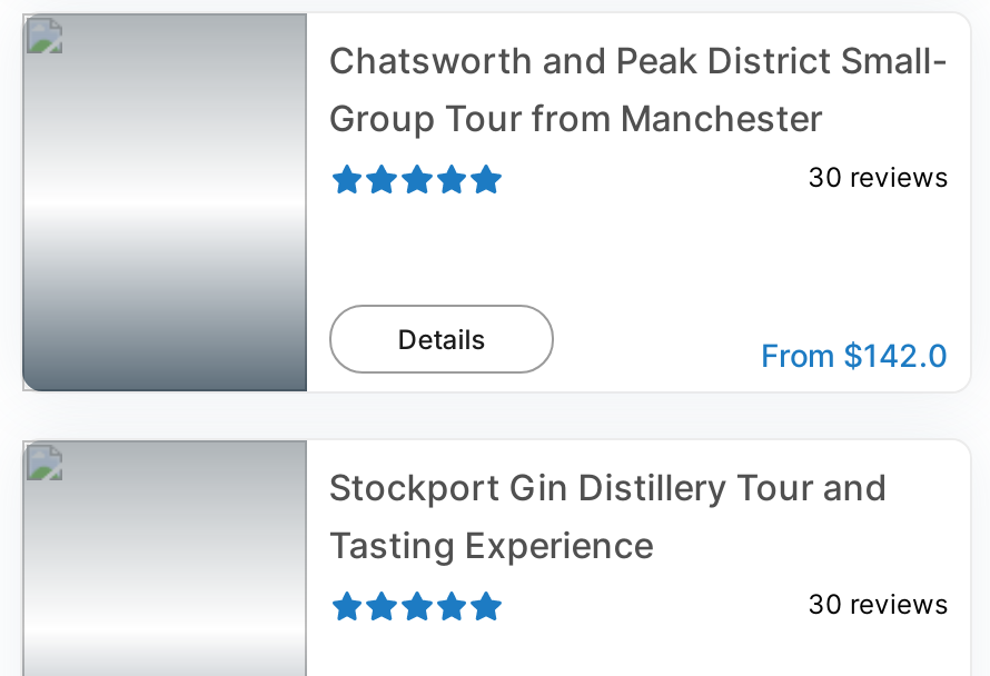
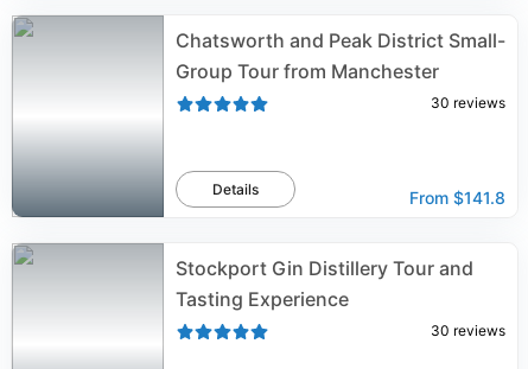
[761,336,948,374] From $142.0 -> [409,187,505,208] From $141.8

